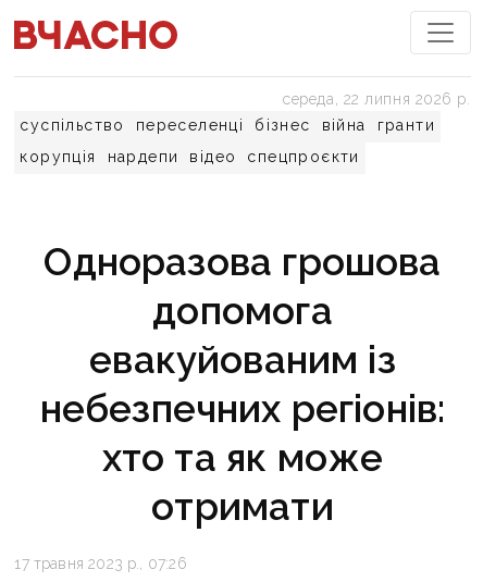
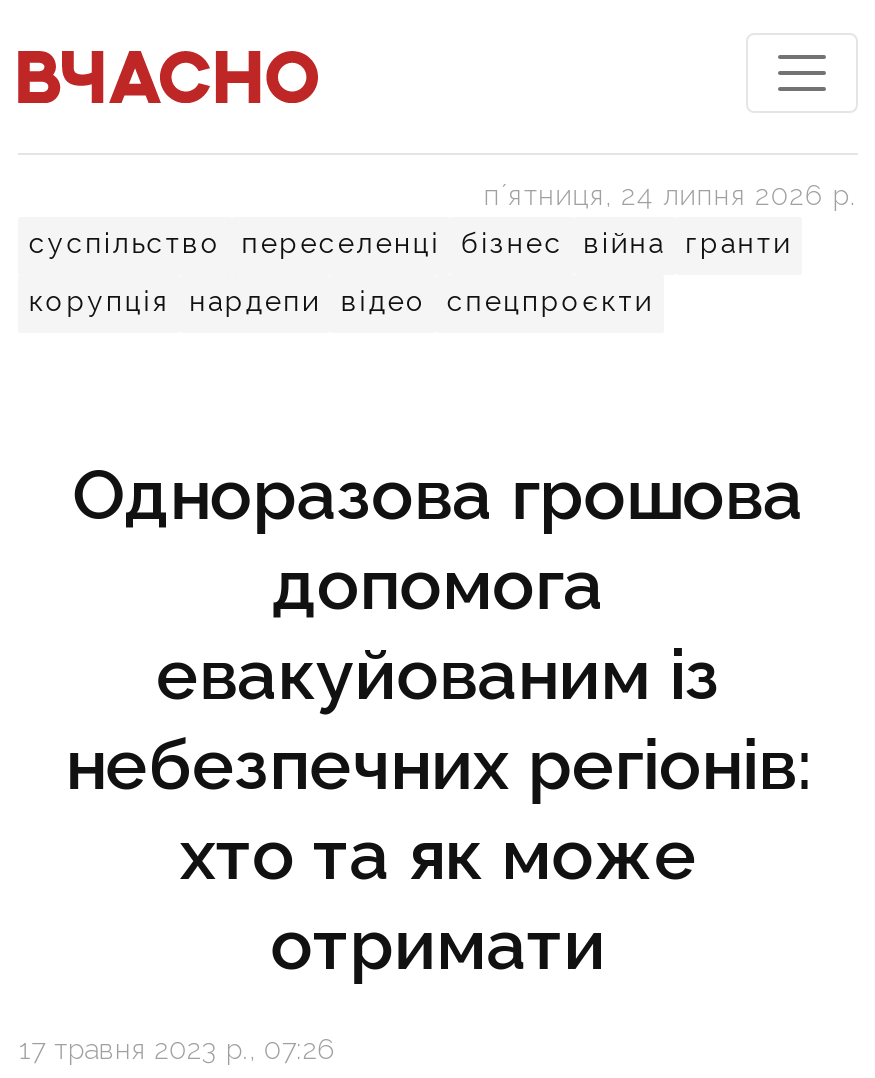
[283,90,471,108] середа, 22 липня 2026 р. -> [484,179,857,211] пʼятниця, 24 липня 2026 р.

